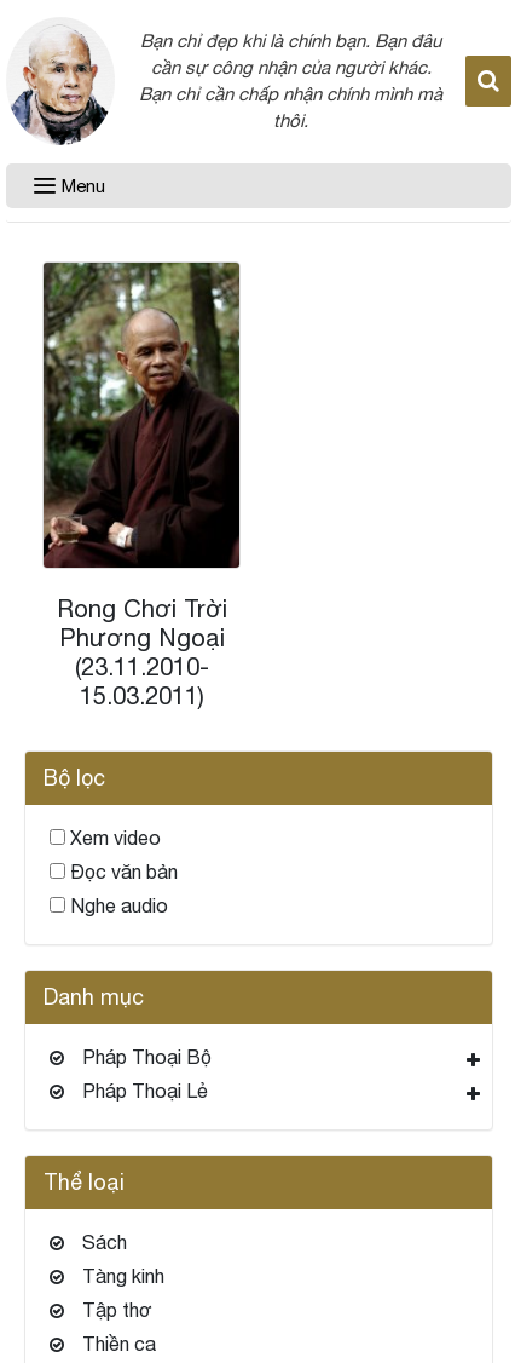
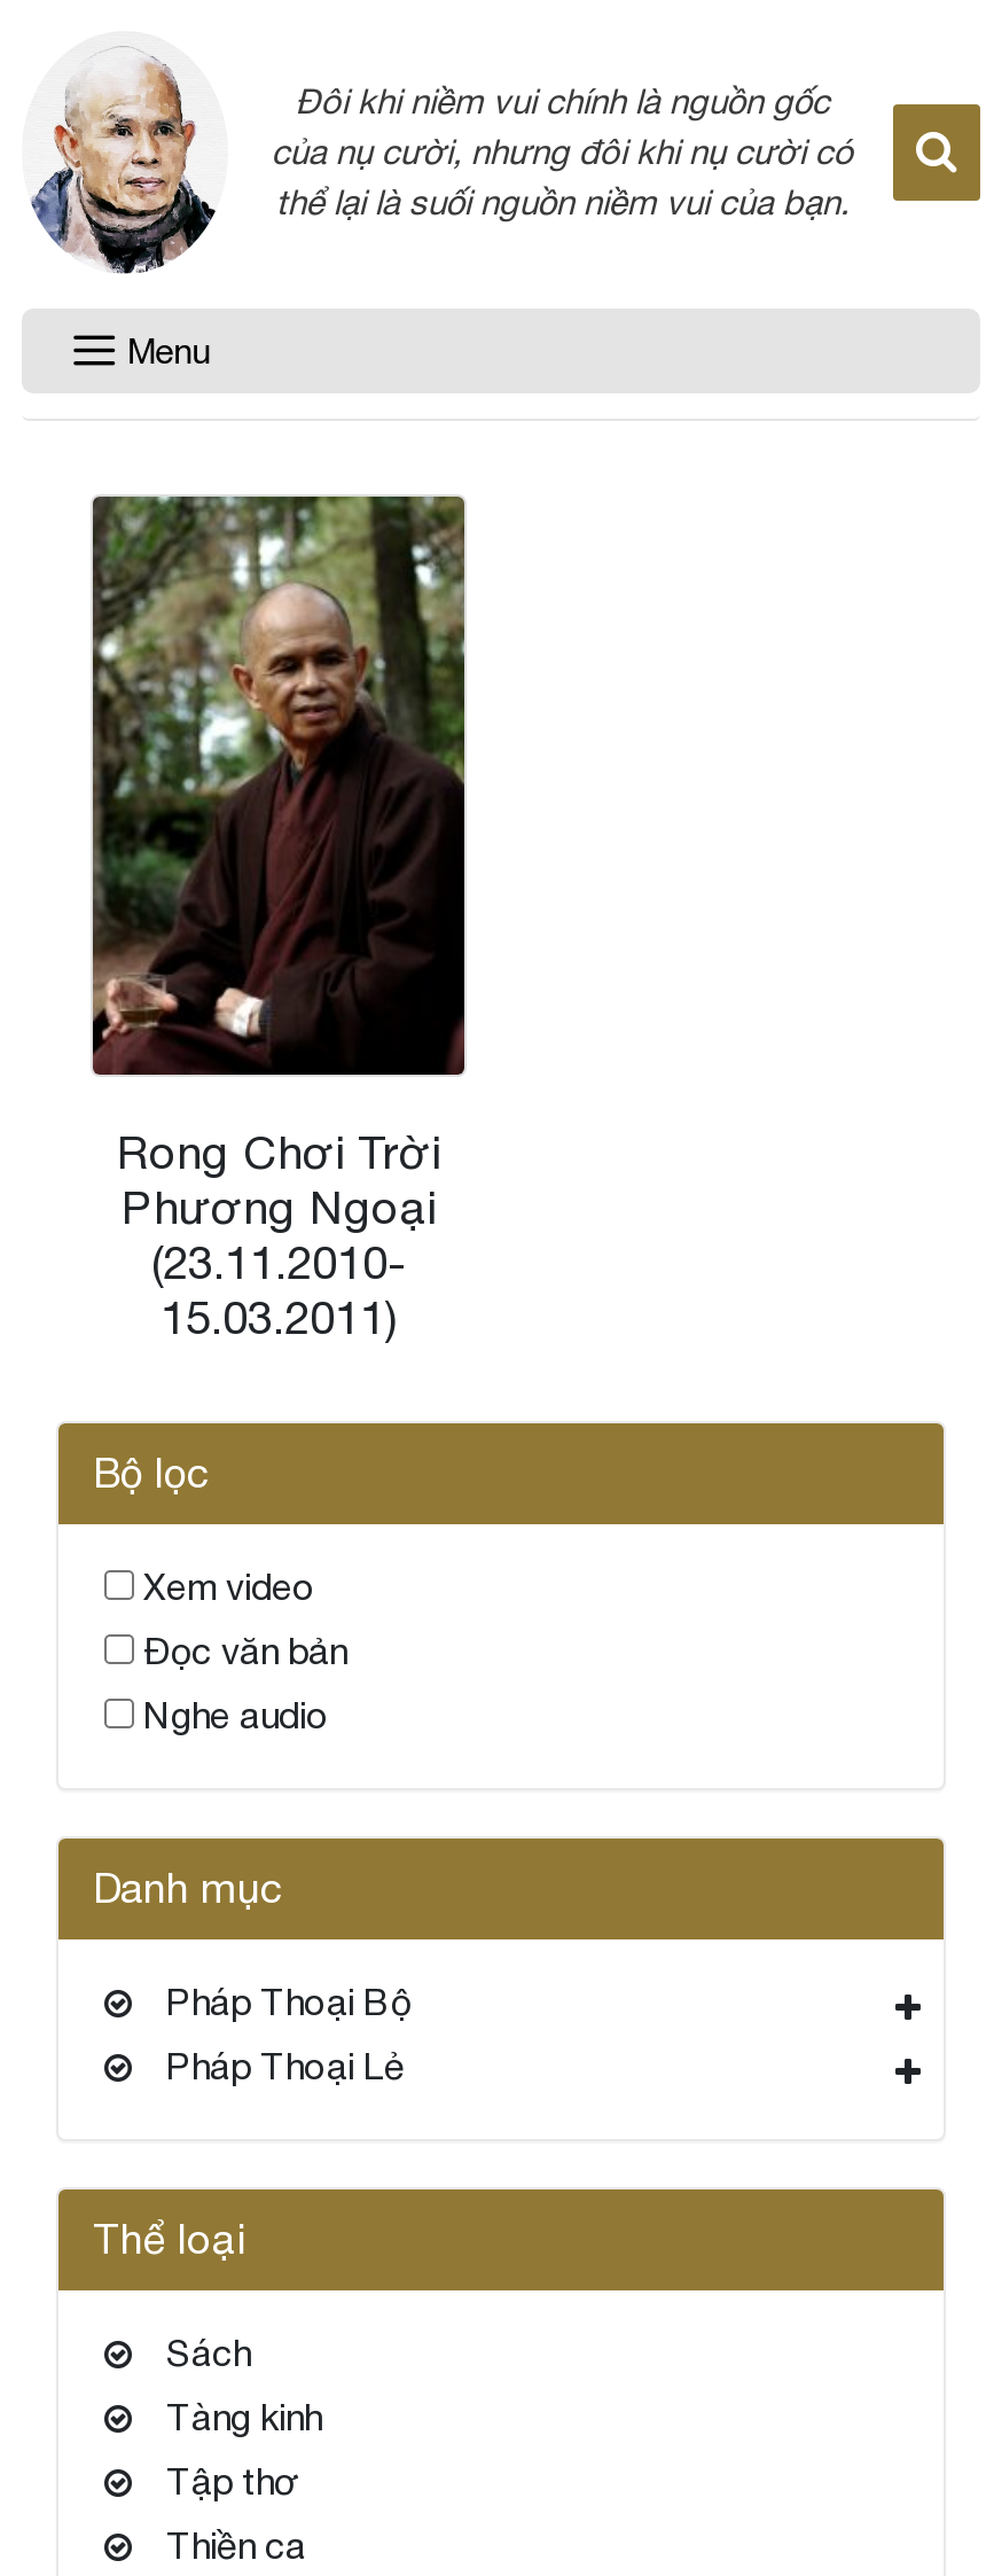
[139,30,443,131] Bạn chỉ đẹp khi là chính bạn. Bạn đâu | cần sự công nhận của người khác. | Bạn chỉ cần chấp nhận chính mình mà | thôi. -> [271,81,854,221] Đôi khi niềm vui chính là nguồn gốc | của nụ cười, nhưng đôi khi nụ cười có | thể lại là suối nguồn niềm vui của bạn.

